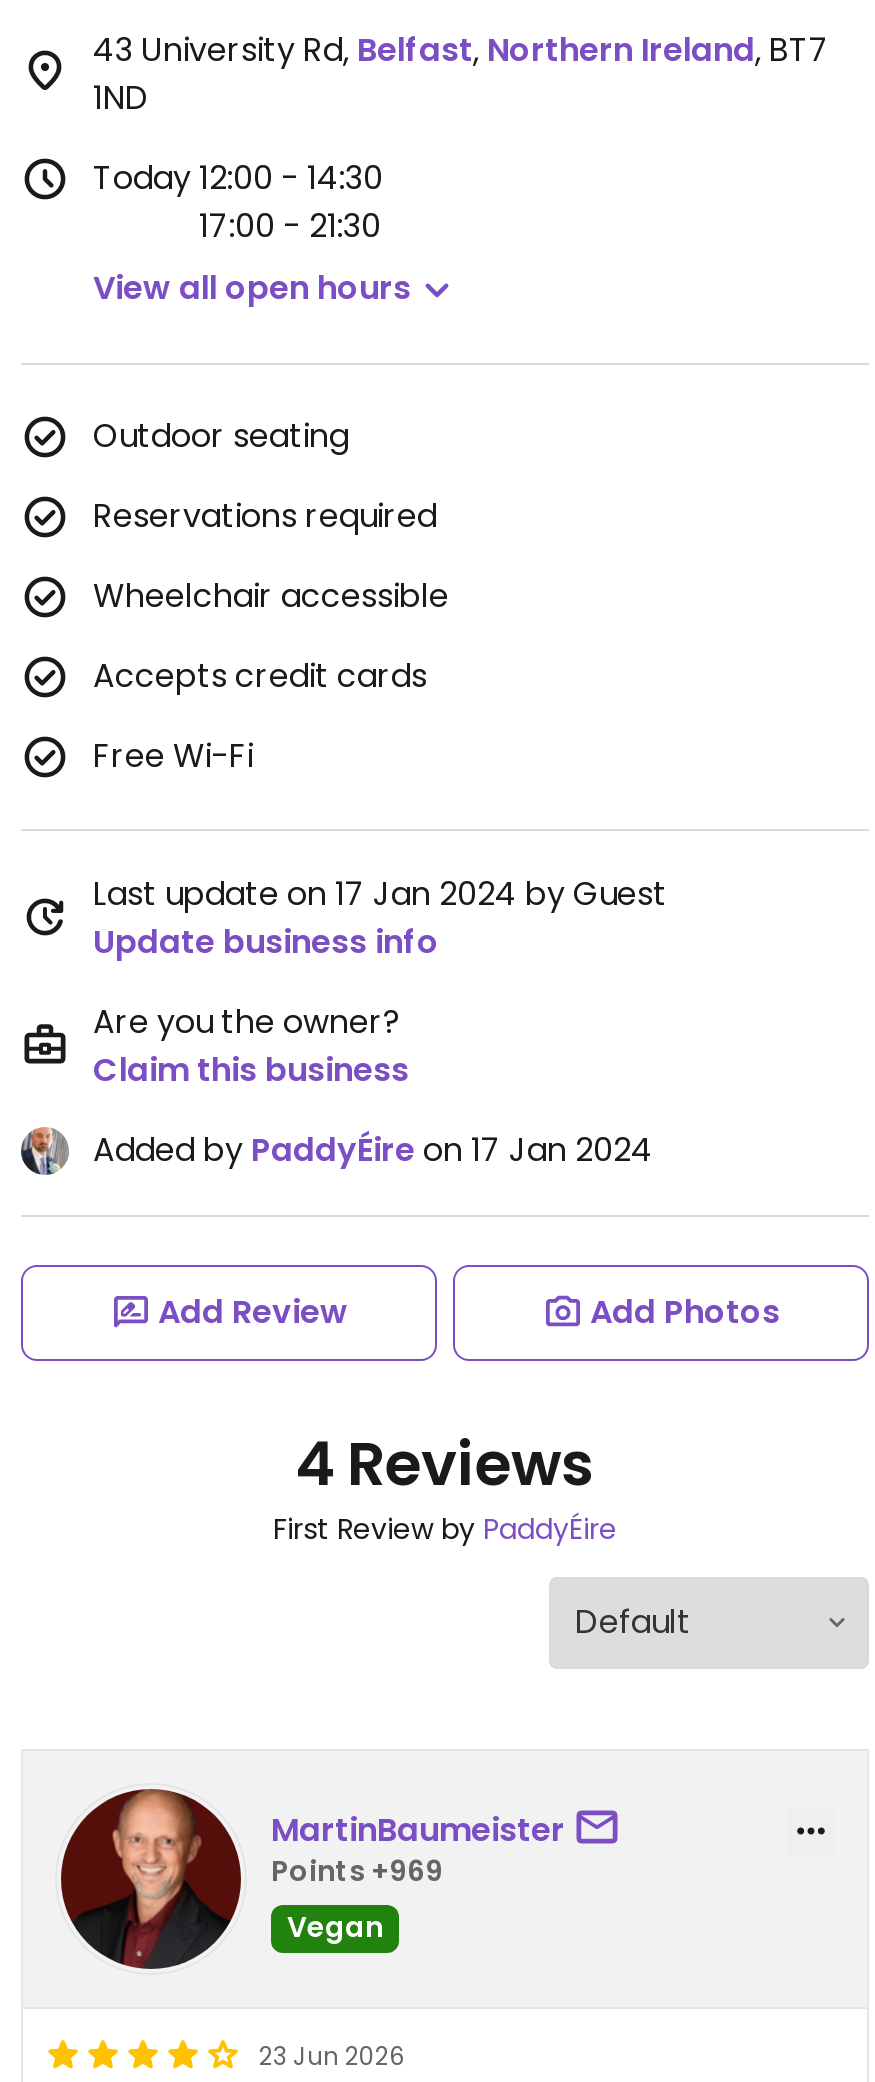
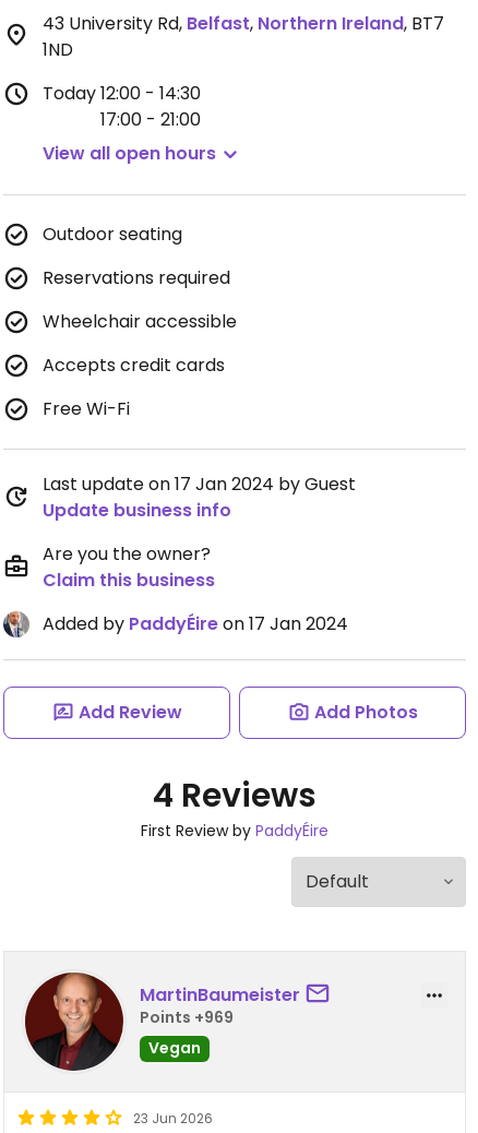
[199,203,381,249] 17:00 - 21:30 -> [100,107,201,132] 17:00 - 21:00

